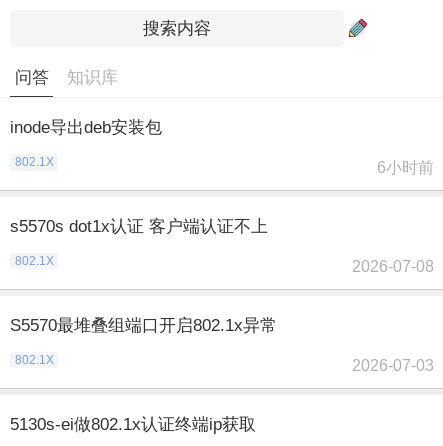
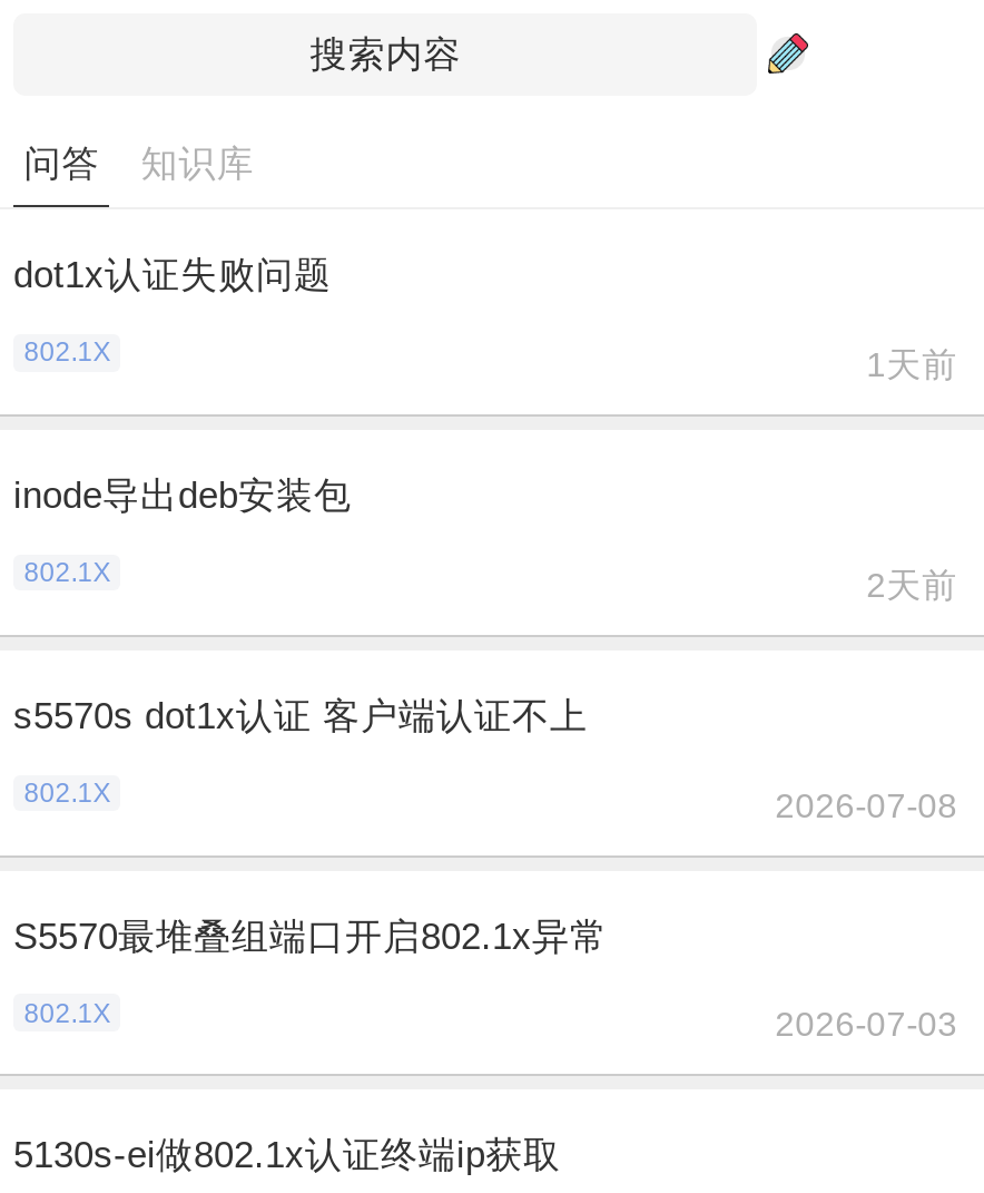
none -> [13,255,958,384] dot1x认证失败问题 | 802.1X | 1天前
[377,159,434,176] 6小时前 -> [866,566,958,604] 2天前

